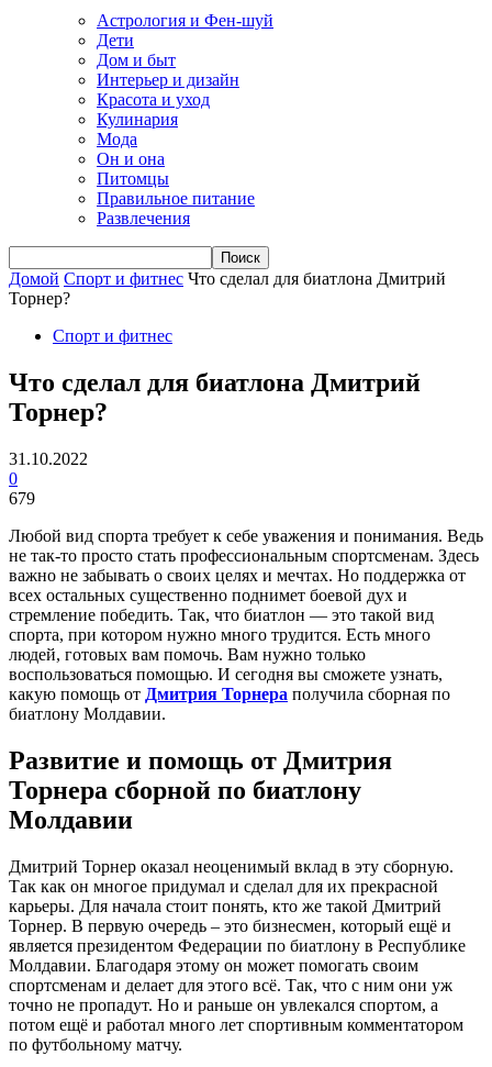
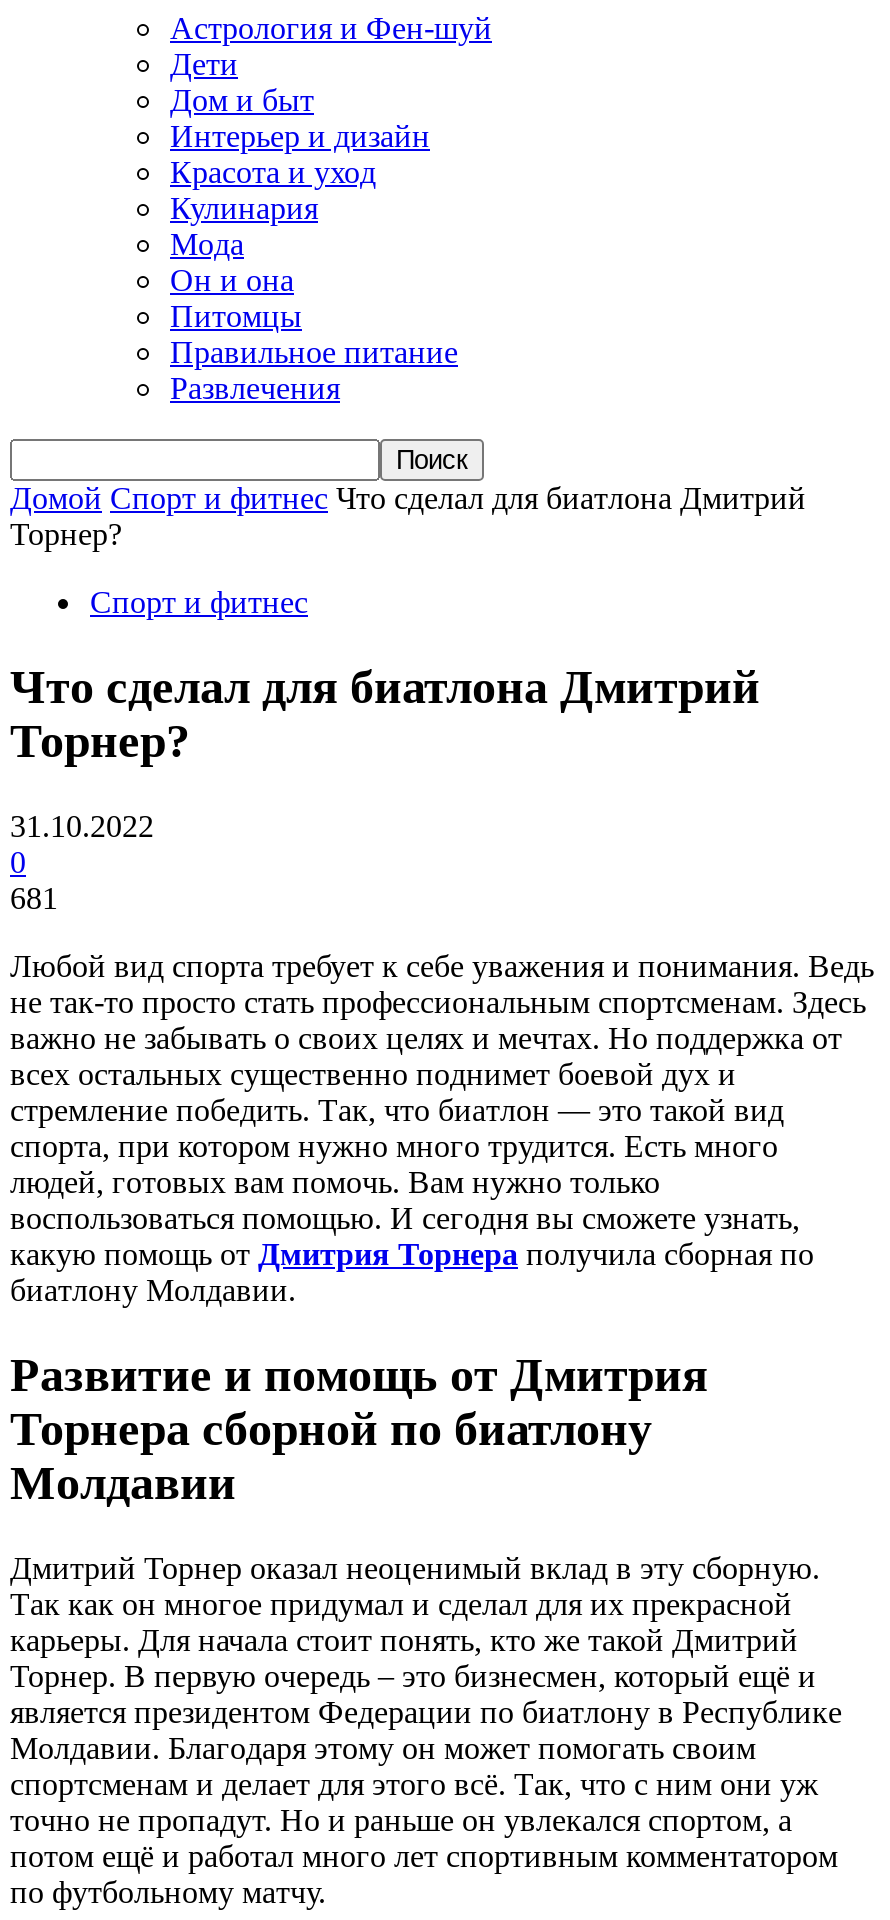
[9,489,35,507] 679 -> [10,881,58,915] 681

